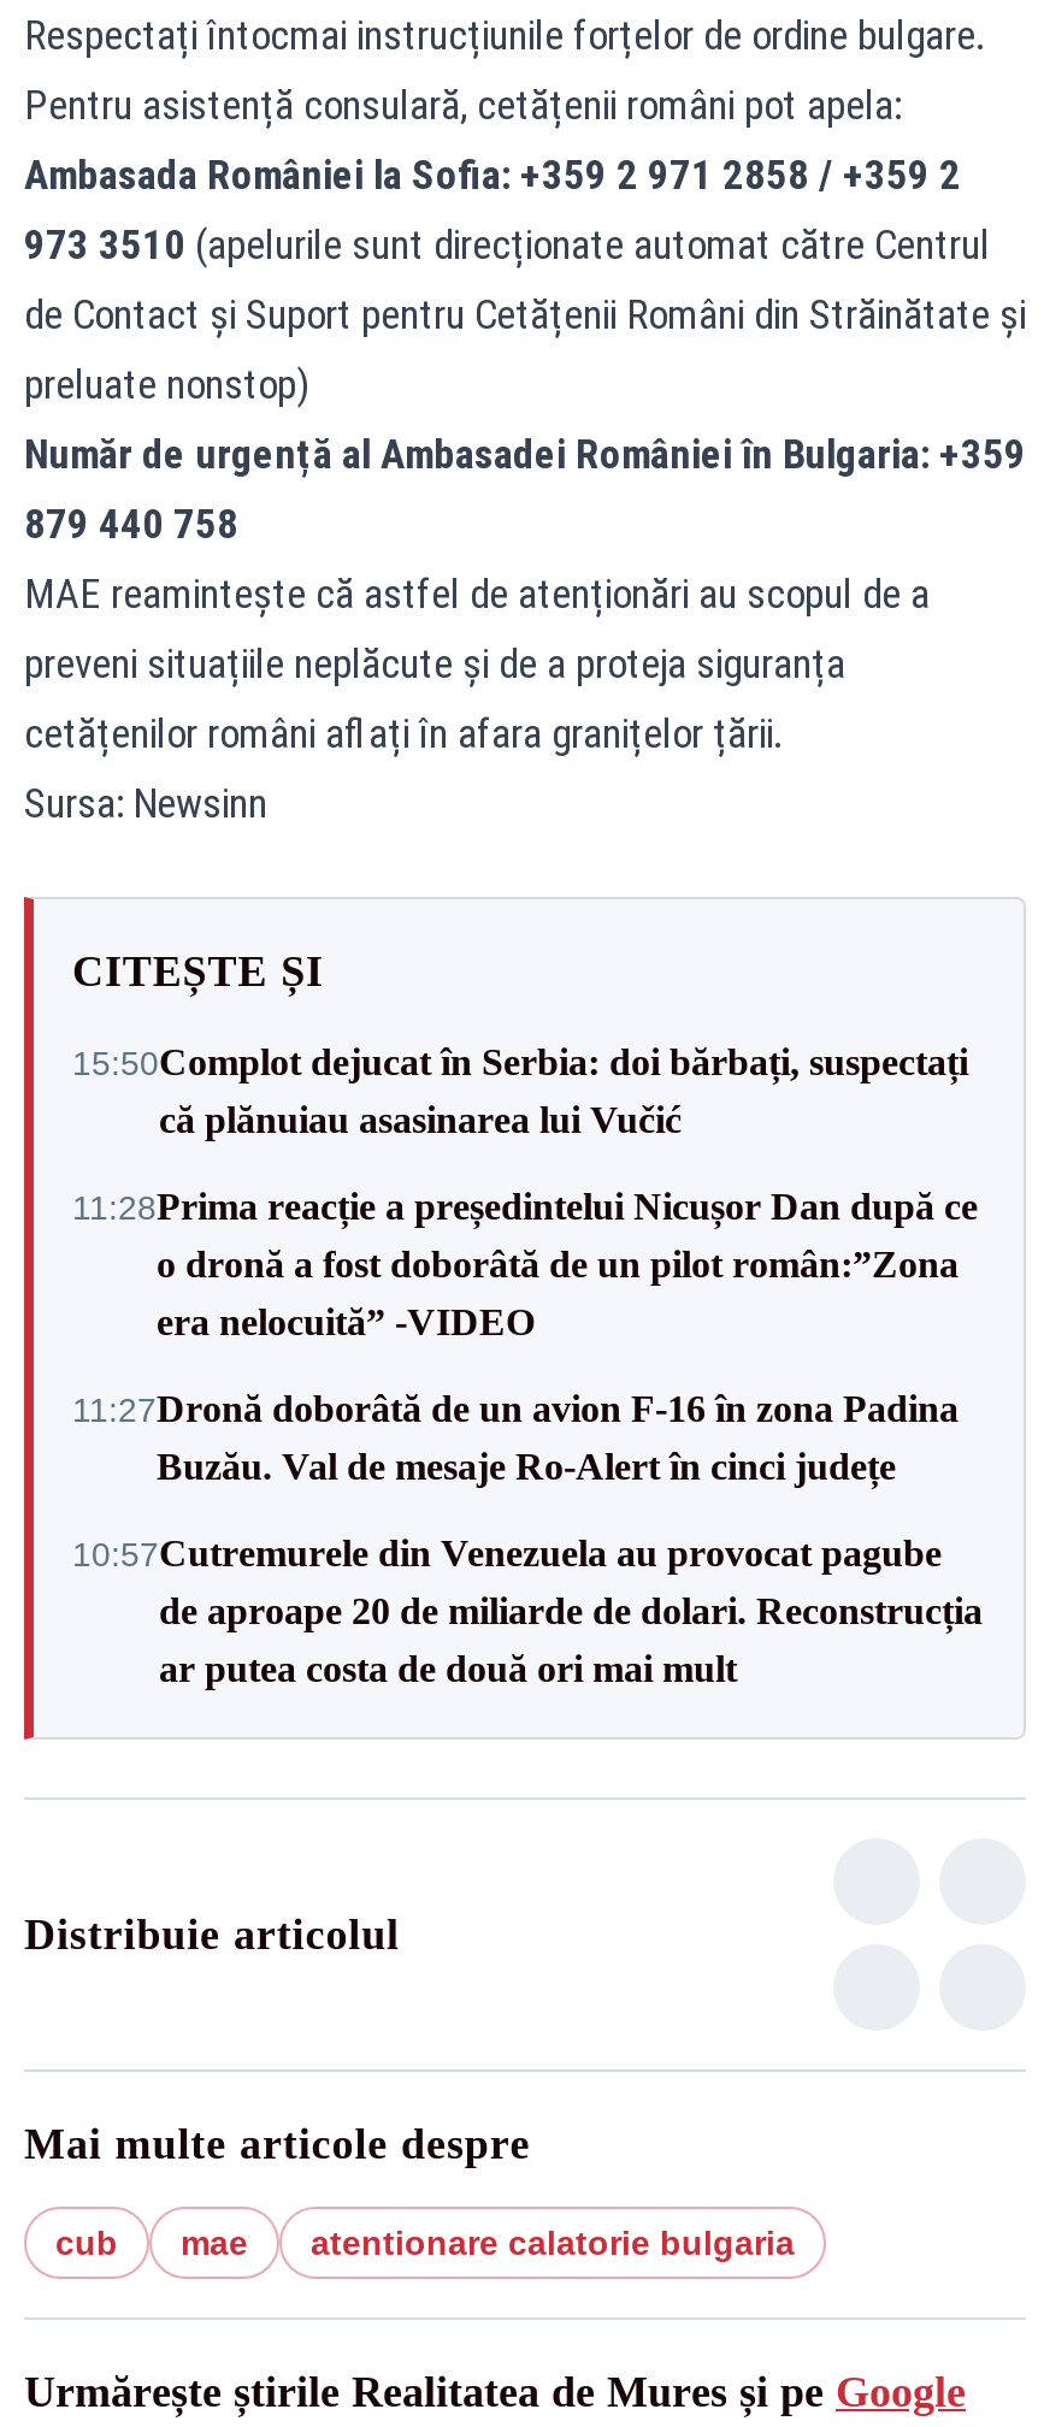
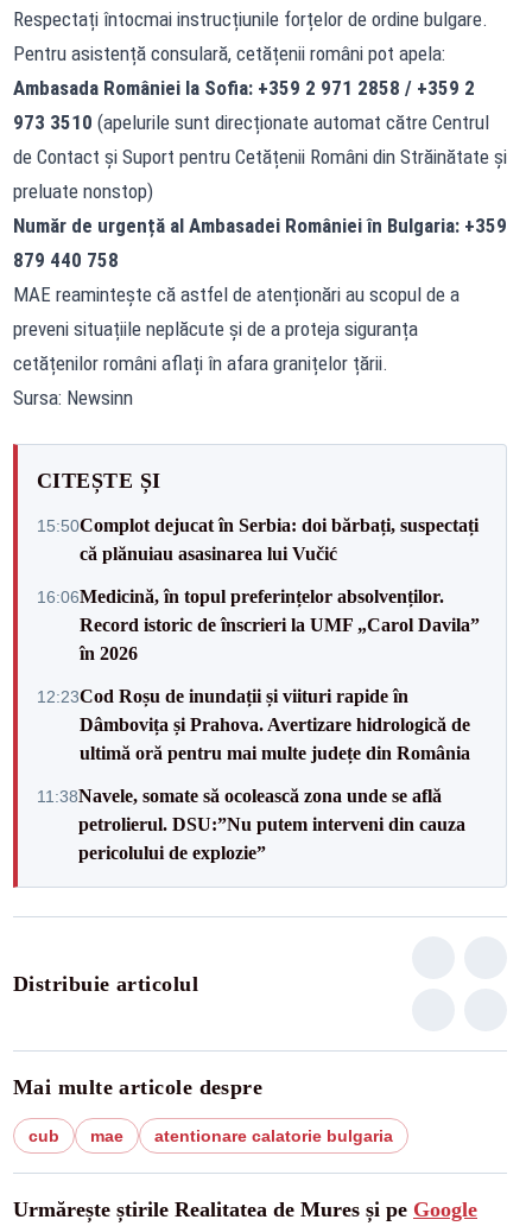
[72,1186,978,1342] 11:28Prima reacție a președintelui Nicușor Dan după ce | o dronă a fost doborâtă de un pilot român:”Zona | era nelocuită” -VIDEO -> [37,586,480,663] 16:06Medicină, în topul preferințelor absolvenților. | Record istoric de înscrieri la UMF „Carol Davila” | în 2026
[72,1388,959,1487] 11:27Dronă doborâtă de un avion F‑16 în zona Padina | Buzău. Val de mesaje Ro‑Alert în cinci județe -> [37,685,470,763] 12:23Cod Roșu de inundații și viituri rapide în | Dâmbovița și Prahova. Avertizare hidrologică de | ultimă oră pentru mai multe județe din România
[72,1533,983,1689] 10:57Cutremurele din Venezuela au provocat pagube | de aproape 20 de miliarde de dolari. Reconstrucția | ar putea costa de două ori mai mult -> [37,785,465,862] 11:38Navele, somate să ocolească zona unde se află | petrolierul. DSU:”Nu putem interveni din cauza | pericolului de explozie”

